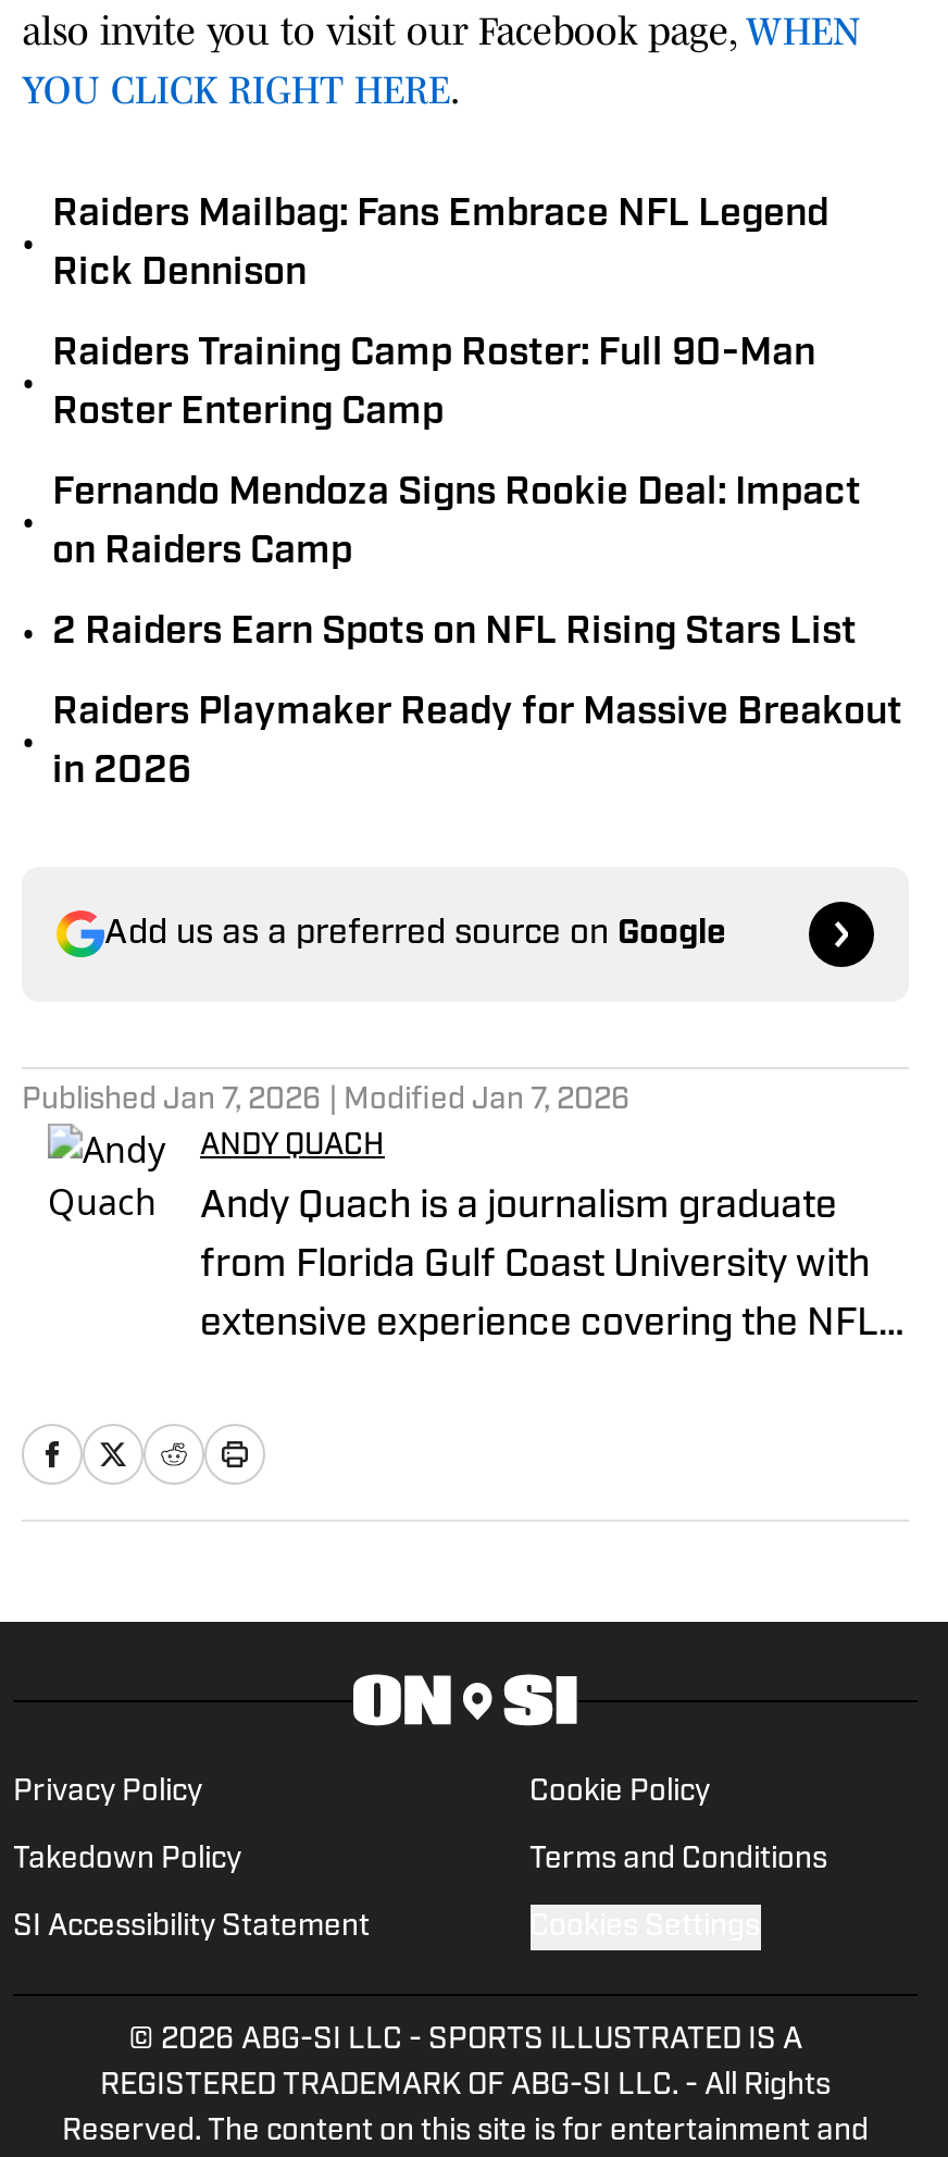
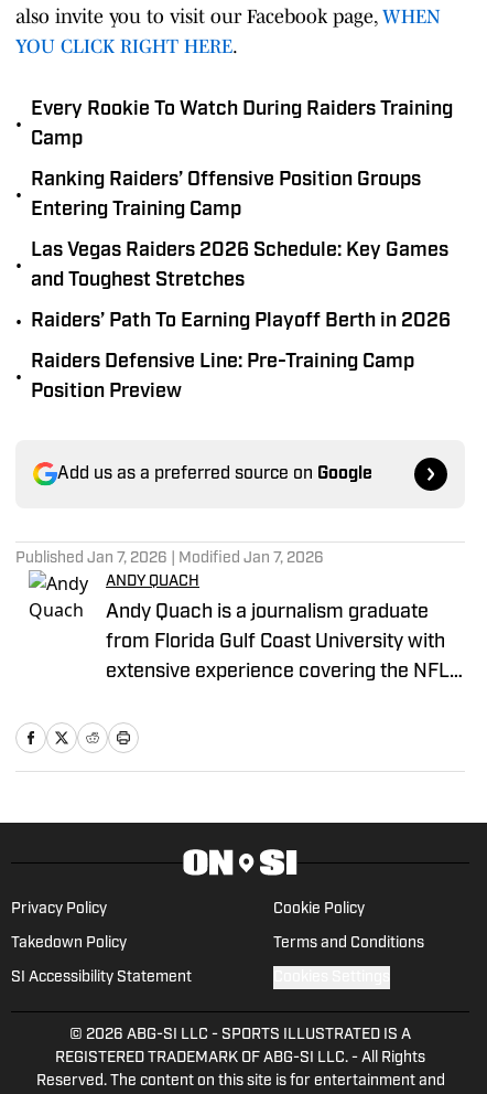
[52,195,828,295] Raiders Mailbag: Fans Embrace NFL Legend | Rick Dennison -> [31,99,453,150] Every Rookie To Watch During Raiders Training | Camp
[52,334,815,434] Raiders Training Camp Roster: Full 90-Man | Roster Entering Camp -> [31,170,421,221] Ranking Raiders’ Offensive Position Groups | Entering Training Camp
[52,473,861,573] Fernando Mendoza Signs Rookie Deal: Impact | on Raiders Camp -> [31,240,448,291] Las Vegas Raiders 2026 Schedule: Key Games | and Toughest Stretches
[22,609,857,657] • 2 Raiders Earn Spots on NFL Rising Stars List -> [15,309,451,334] • Raiders’ Path To Earning Playoff Berth in 2026
[52,693,902,793] Raiders Playmaker Ready for Massive Breakout | in 2026 -> [31,352,414,403] Raiders Defensive Line: Pre-Training Camp | Position Preview

